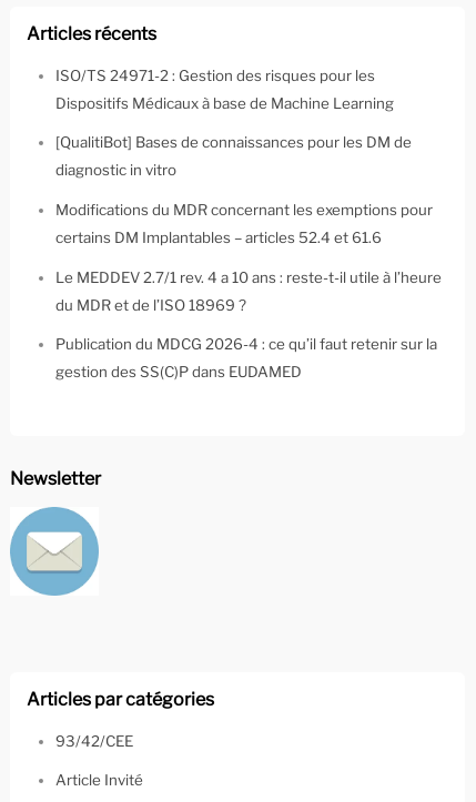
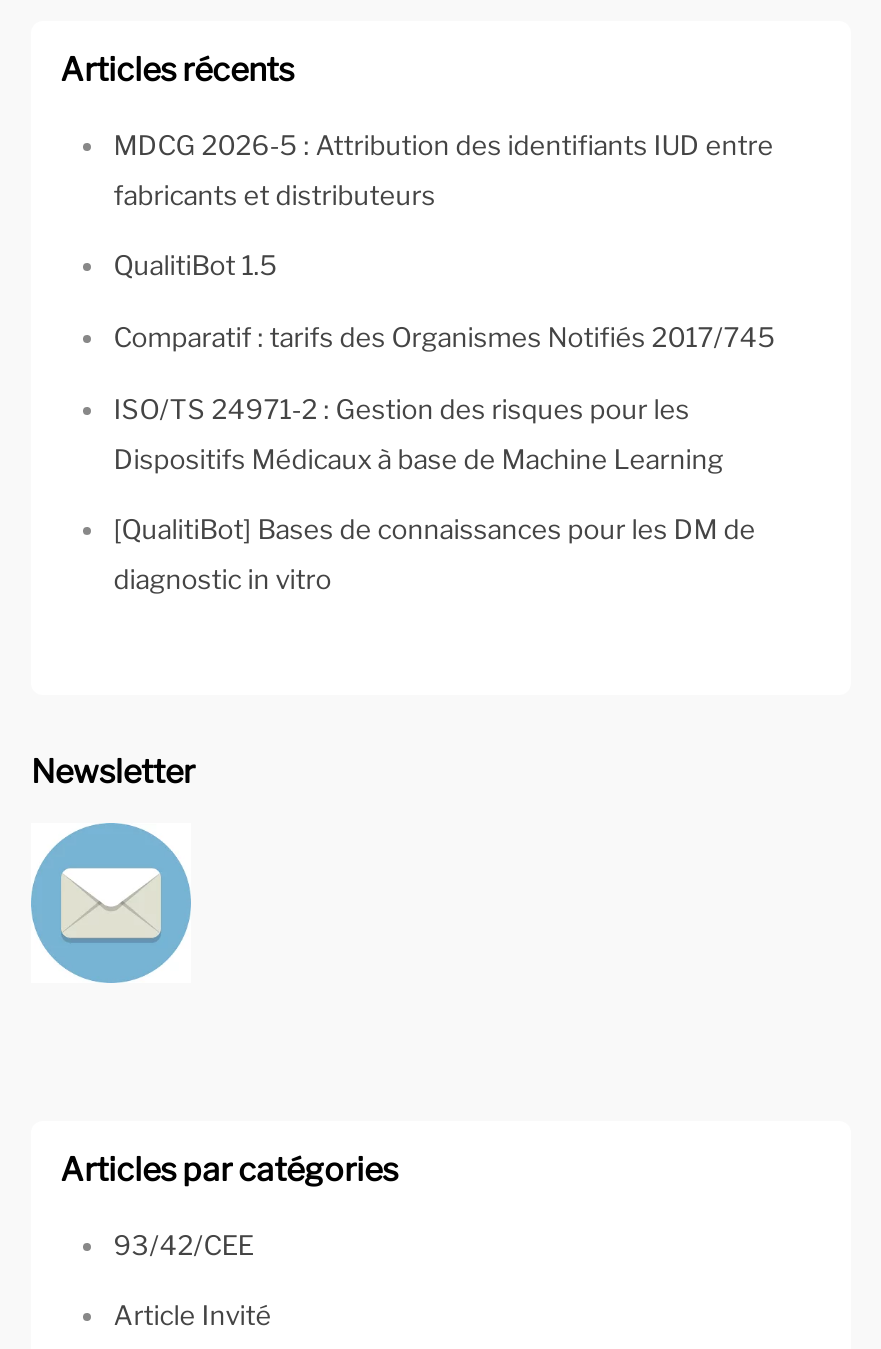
none -> [114,128,776,353] MDCG 2026-5 : Attribution des identifiants IUD entre | fabricants et distributeurs | QualitiBot 1.5 | Comparatif : tarifs des Organismes Notifiés 2017/745
moved [56,66,412,179] -> [114,392,756,596]: ISO/TS 24971-2 : Gestion des risques pour les | Dispositifs Médicaux à base de Machine Learning | [QualitiBot] Bases de connaissances pour les DM de | diagnostic in vitro
[56,201,442,381] Modifications du MDR concernant les exemptions pour | certains DM Implantables – articles 52.4 et 61.6 | Le MEDDEV 2.7/1 rev. 4 a 10 ans : reste-t-il utile à l’heure | du MDR et de l’ISO 18969 ? | Publication du MDCG 2026-4 : ce qu’il faut retenir sur la | gestion des SS(C)P dans EUDAMED -> none

